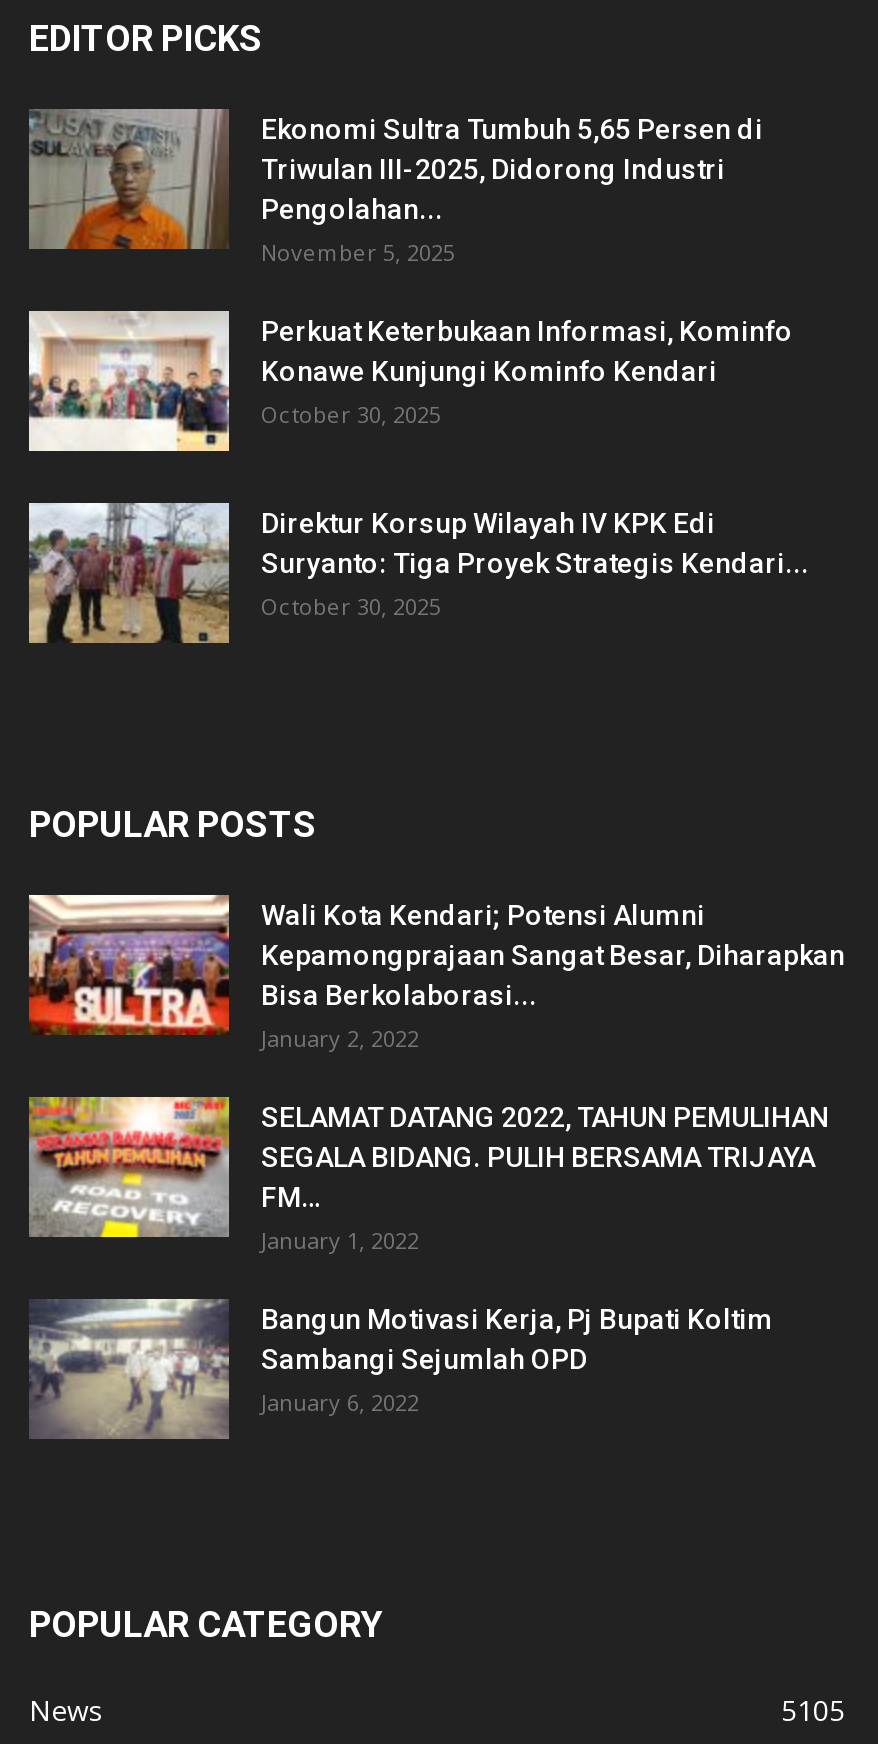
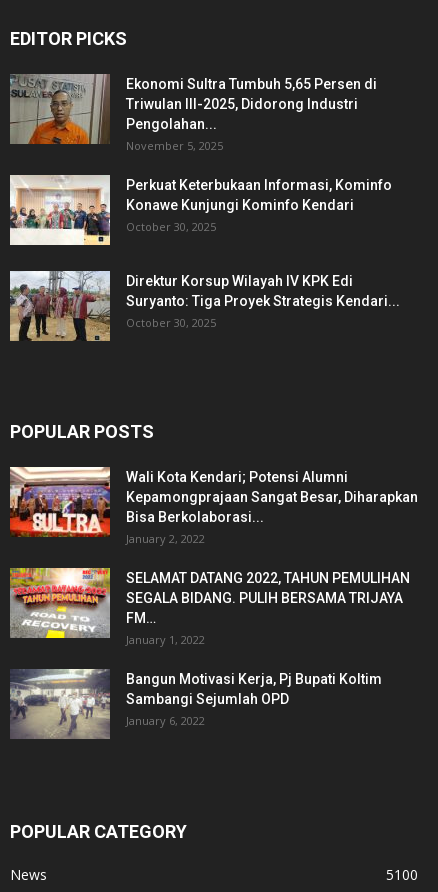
[781,1692,845,1730] 5105 -> [386,865,418,884] 5100

